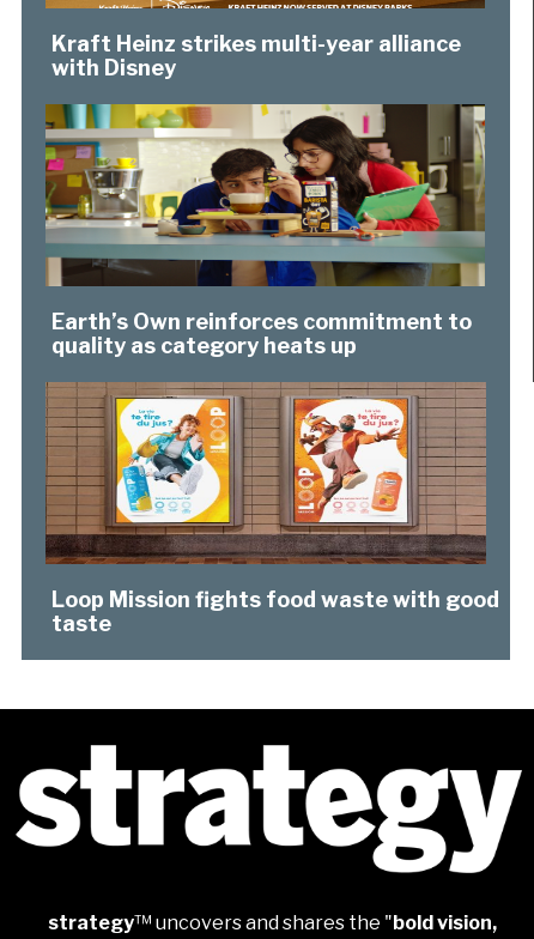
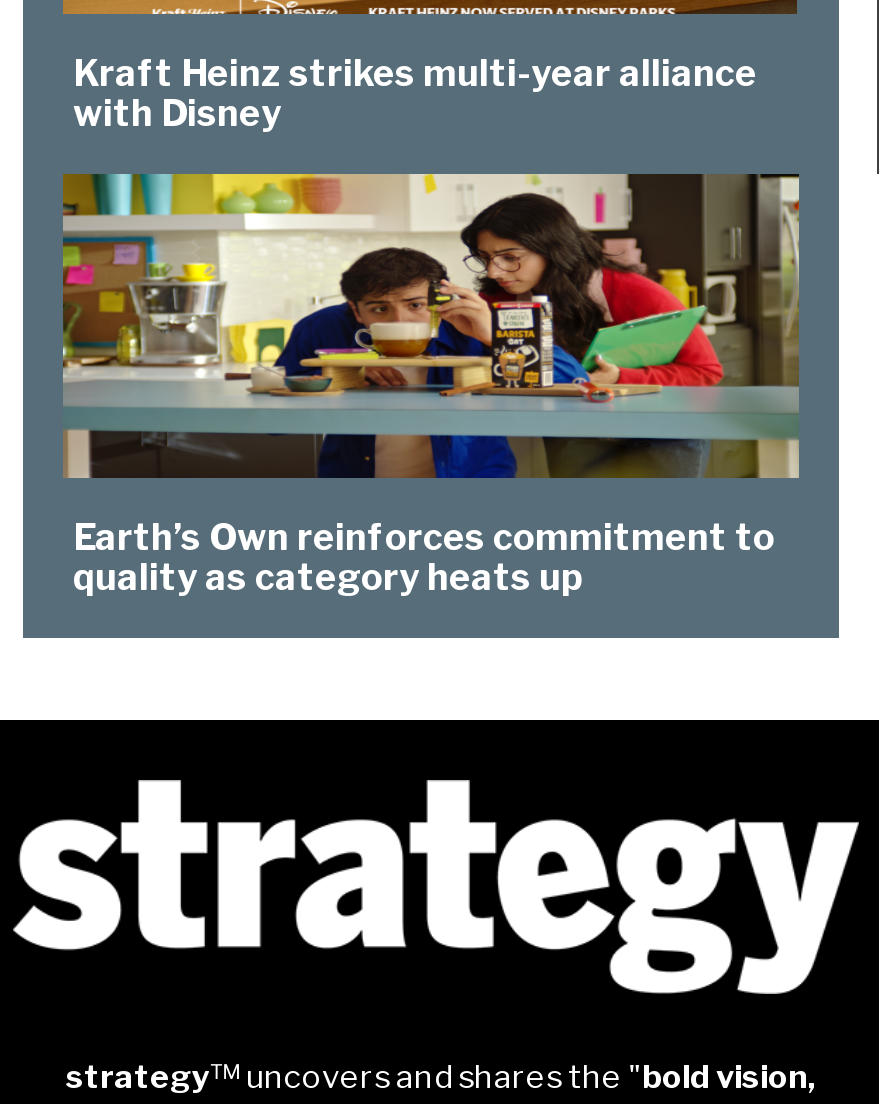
[45,382,499,636] [image] | Loop Mission fights food waste with good | taste -> none

